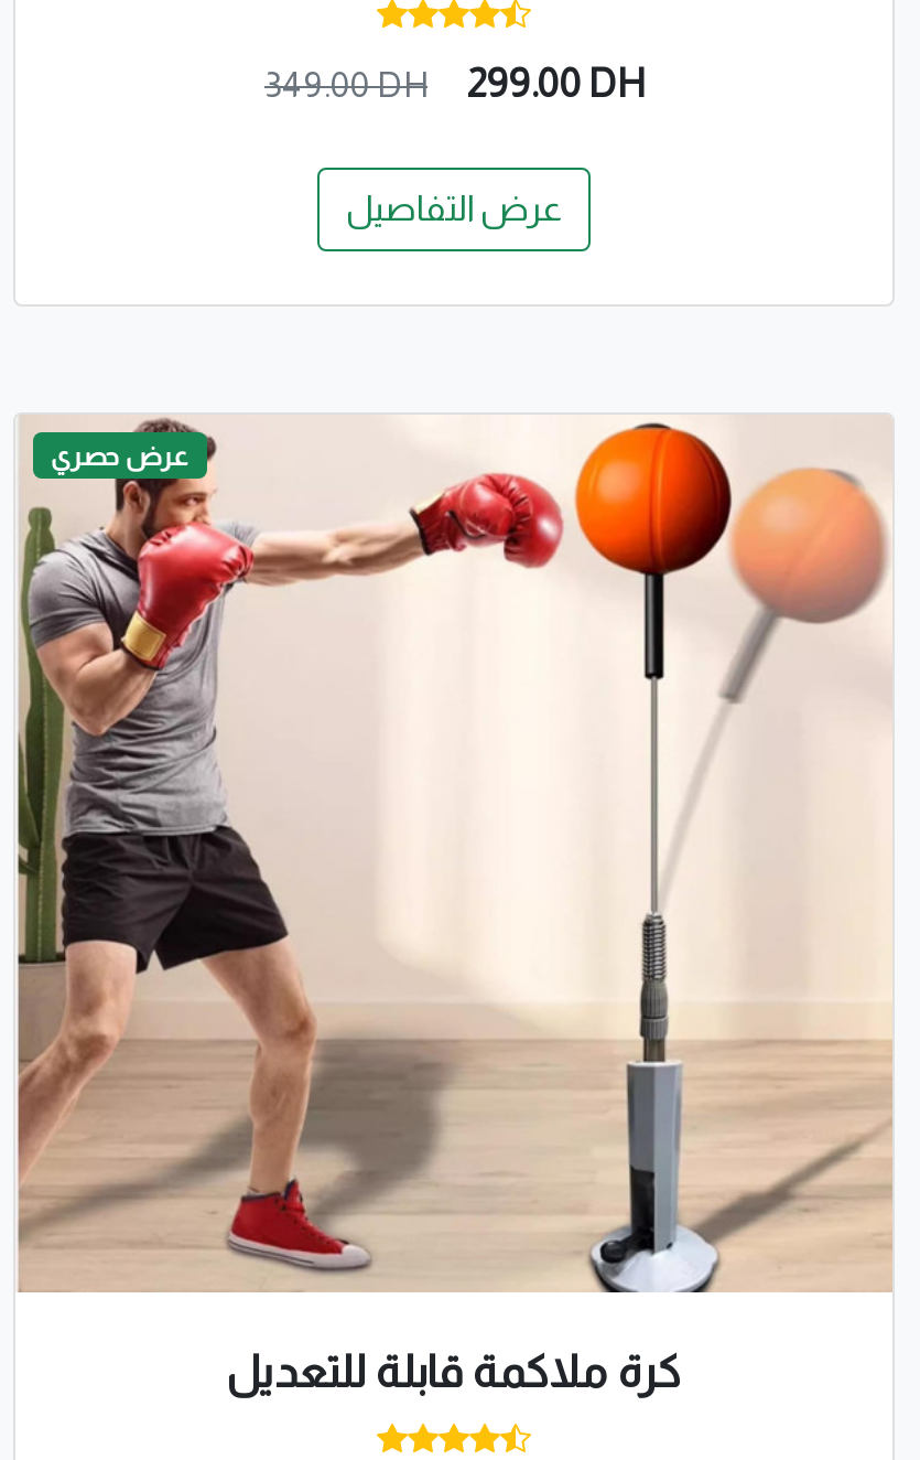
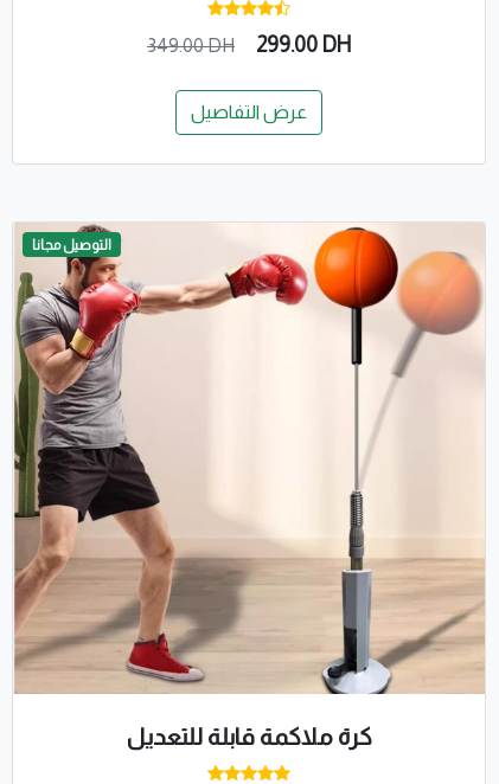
[50,440,189,471] عرض حصري -> [32,236,111,253] التوصيل مجانا

